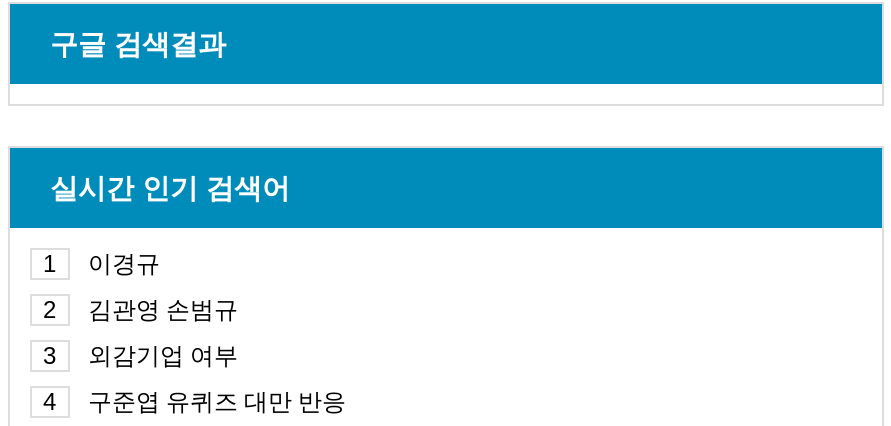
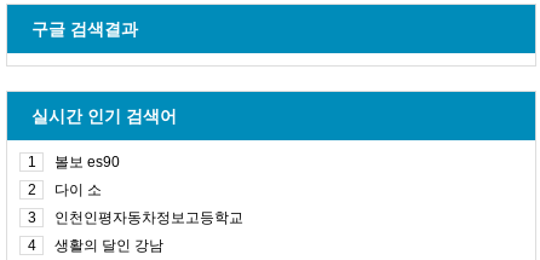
[88,250,160,278] 이경규 -> [54,154,120,171] 볼보 es90
[88,296,238,324] 김관영 손범규 -> [54,181,102,198] 다이 소
[88,342,238,370] 외감기업 여부 -> [54,209,243,226] 인천인평자동차정보고등학교
[88,388,346,416] 구준엽 유퀴즈 대만 반응 -> [54,237,163,254] 생활의 달인 강남

